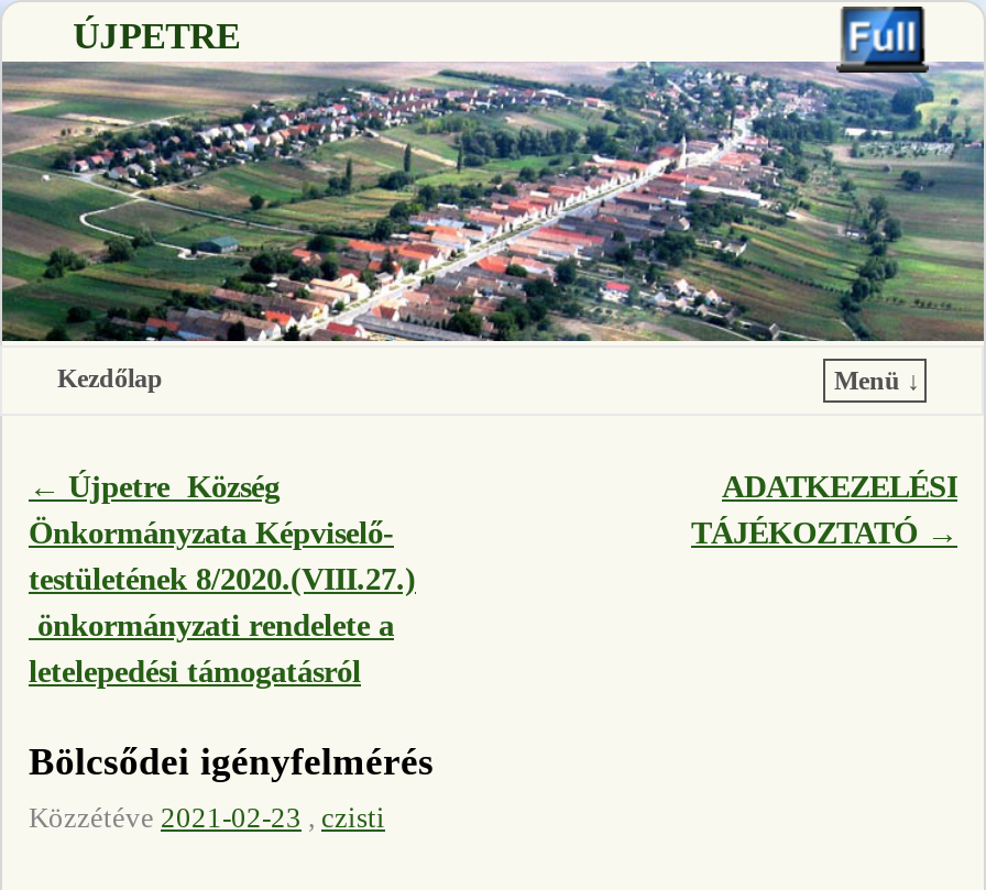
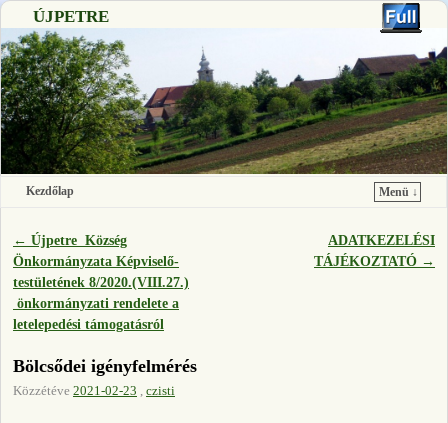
[7,59,979,343] [image] -> [3,29,445,175] [image]

